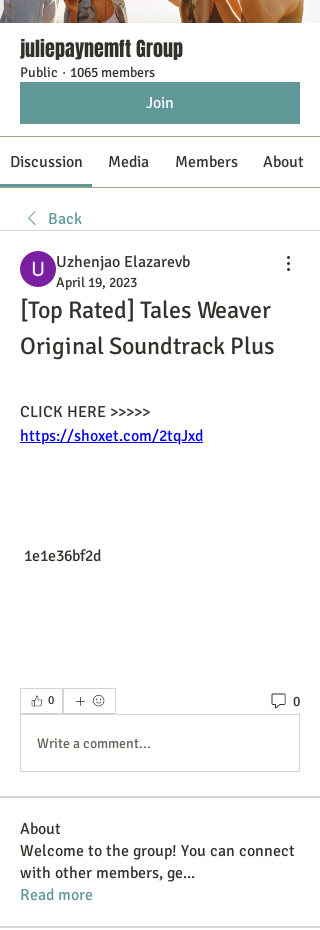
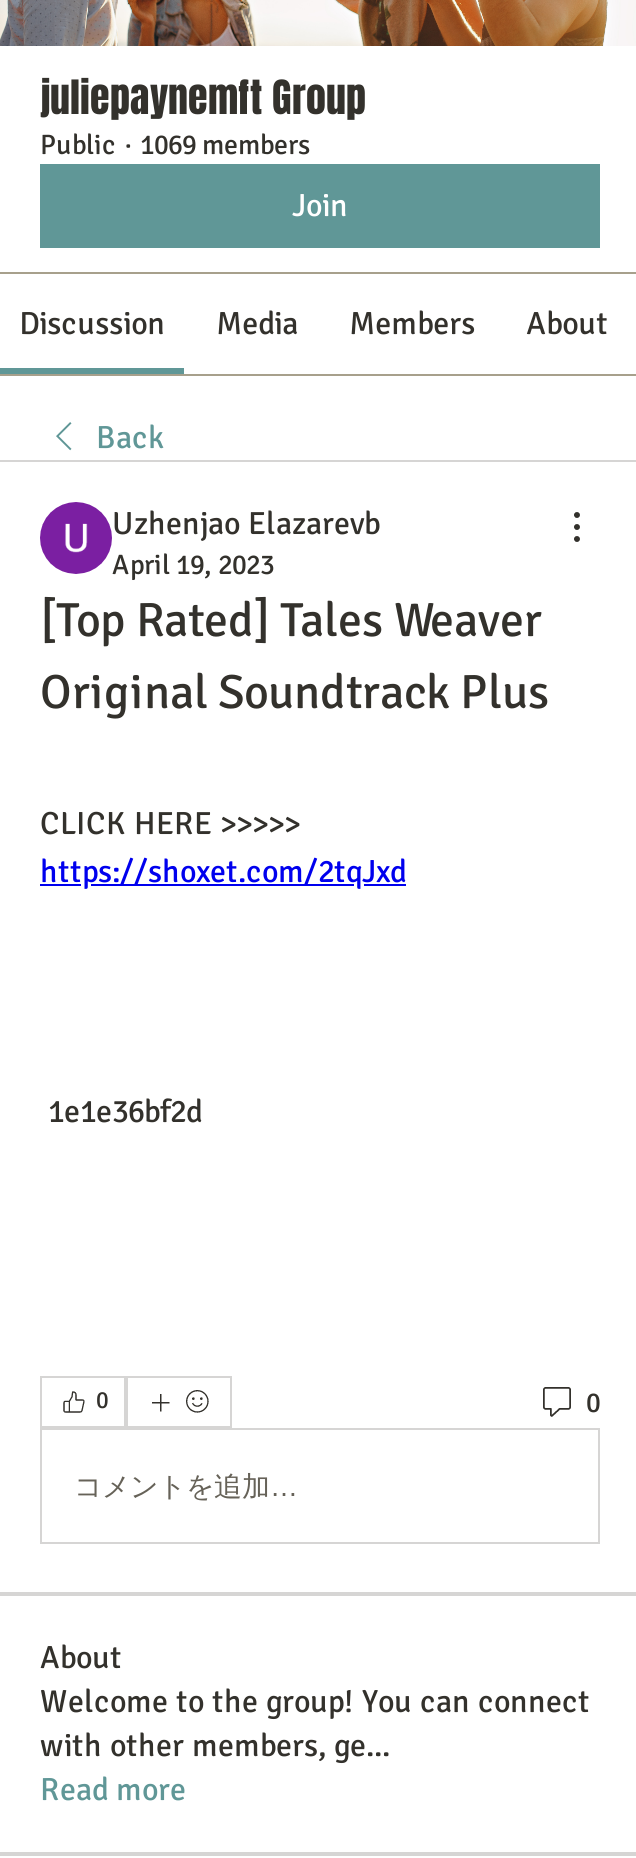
[20,64,155,81] Public · 1065 members -> [40,128,310,162] Public · 1069 members
[37,734,151,751] Write a comment... -> [74,1469,298,1503] コメントを追加…

